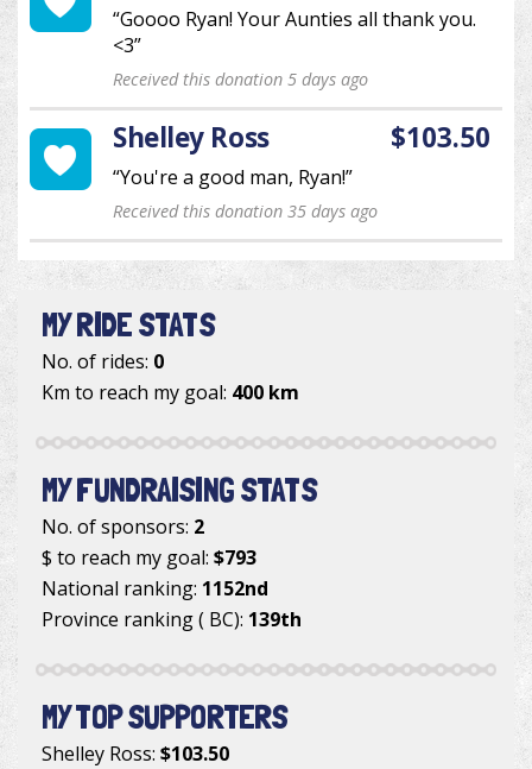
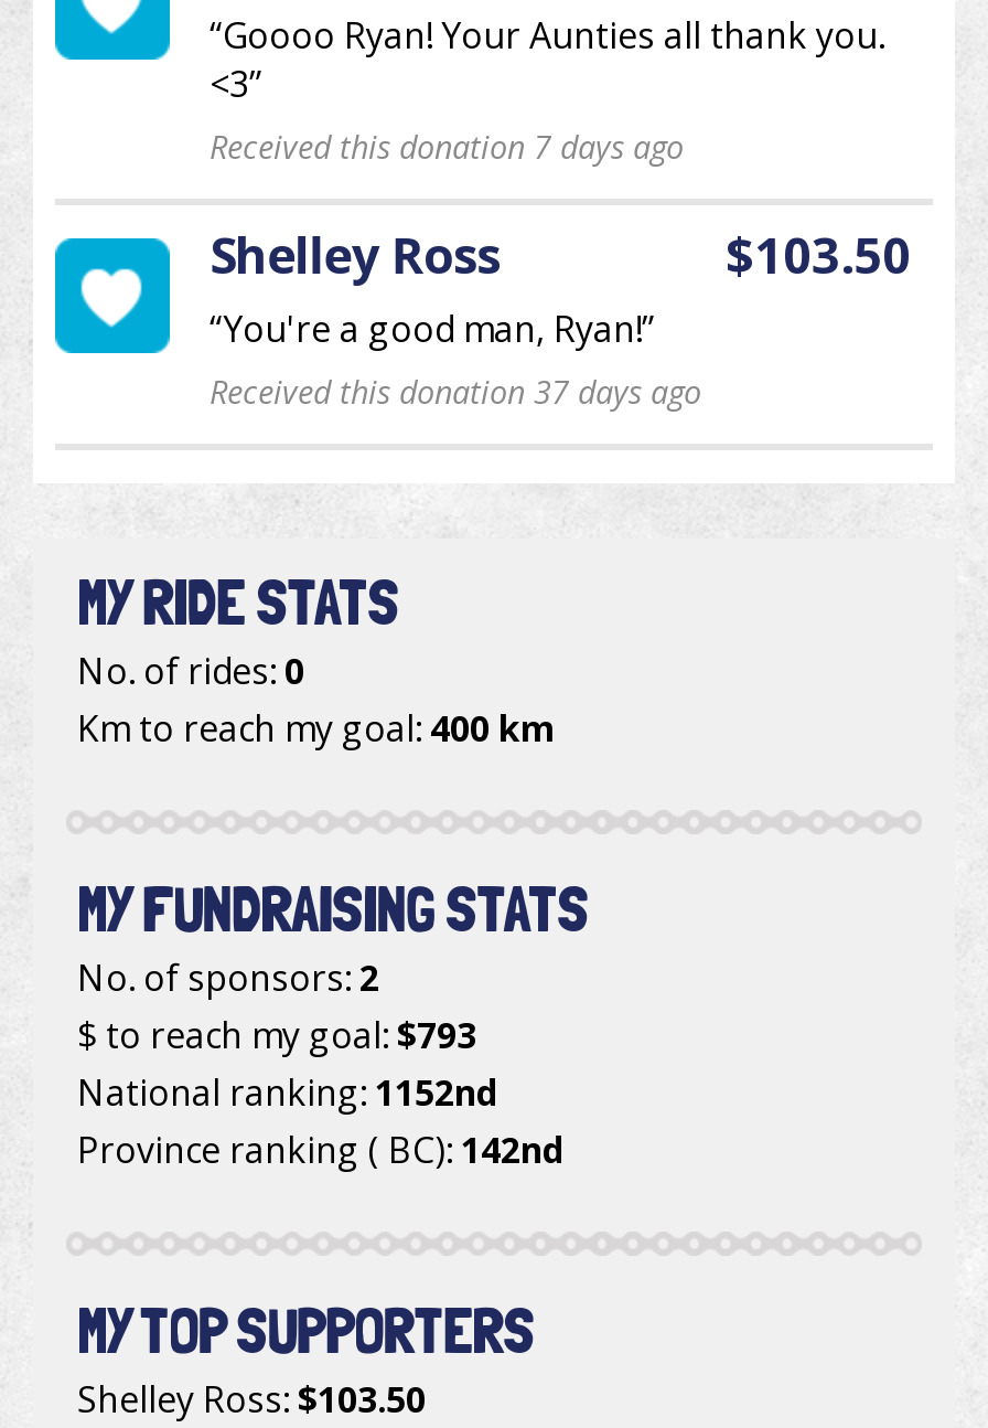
[113,68,368,91] Received this donation 5 days ago -> [210,127,684,169] Received this donation 7 days ago
[113,200,378,223] Received this donation 35 days ago -> [210,372,701,414] Received this donation 37 days ago
[42,607,302,633] Province ranking ( BC): 139th -> [77,1127,565,1175] Province ranking ( BC): 142nd

